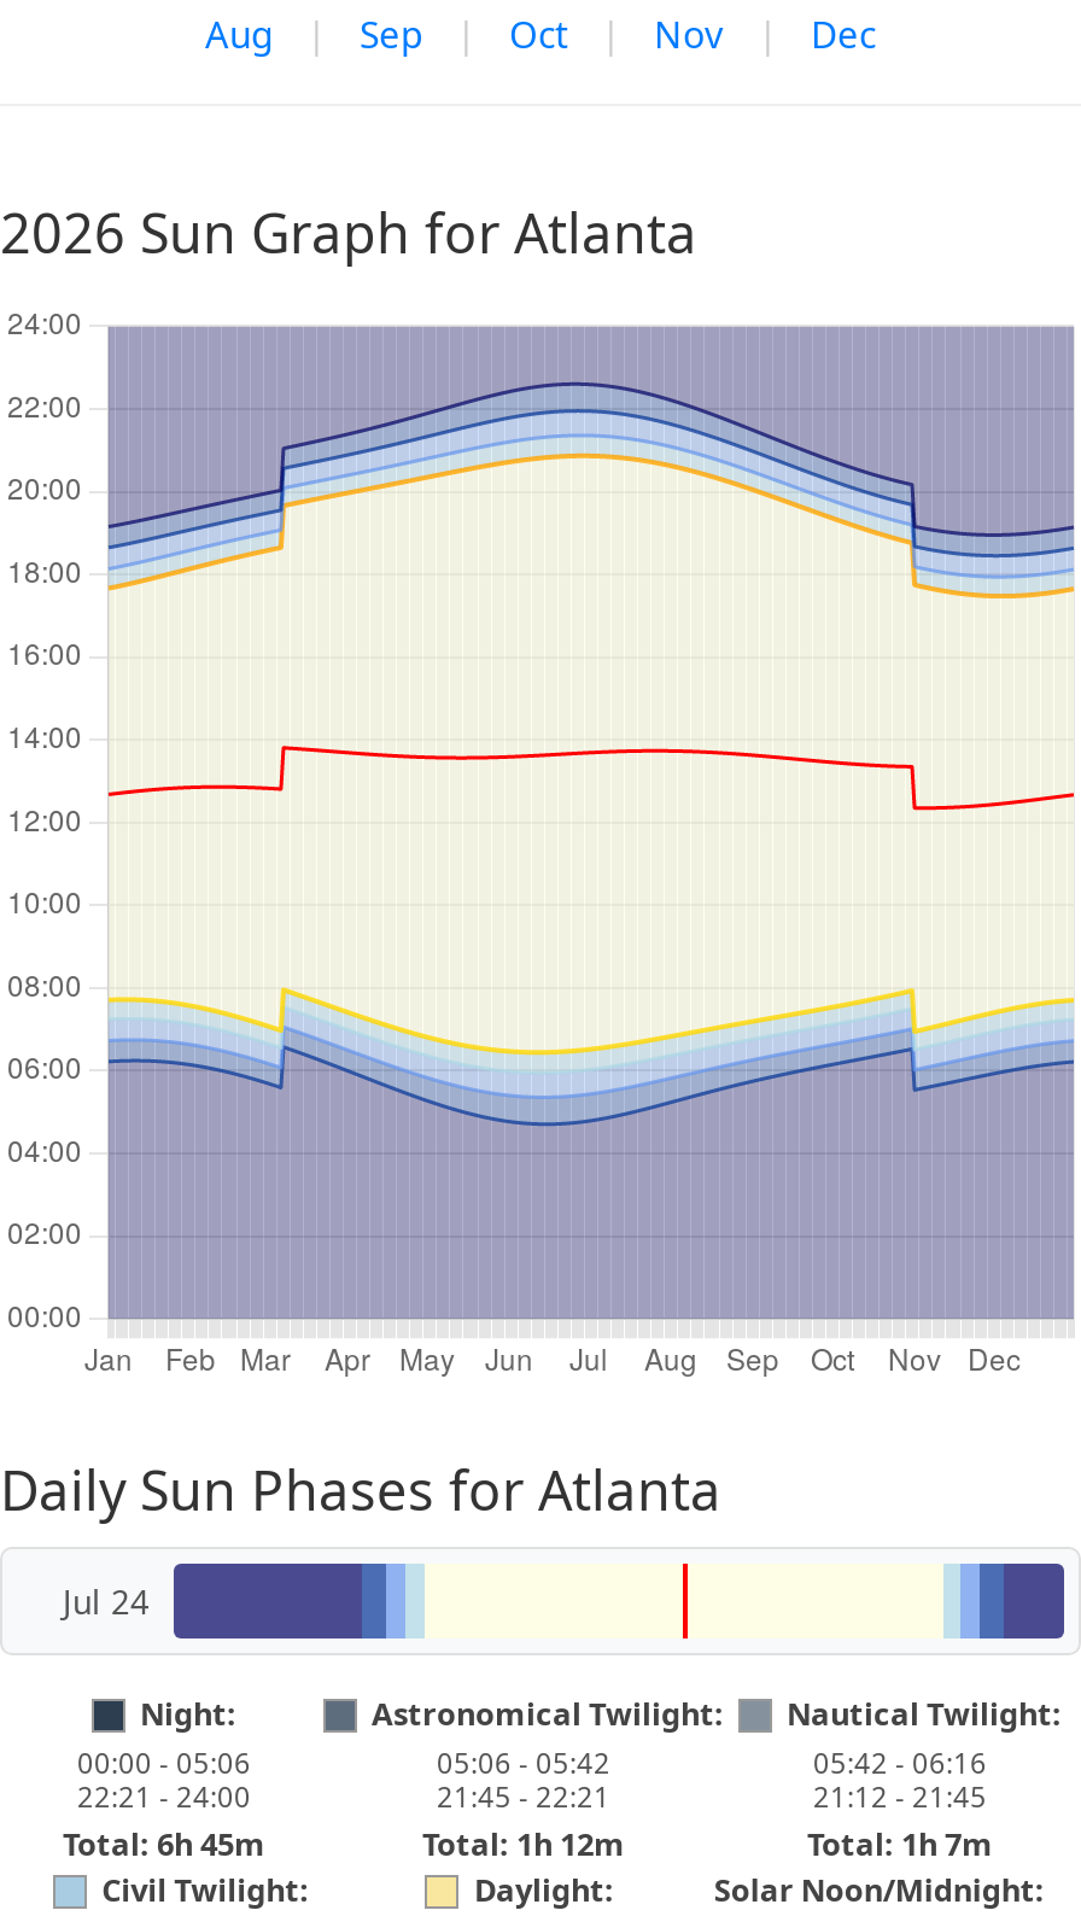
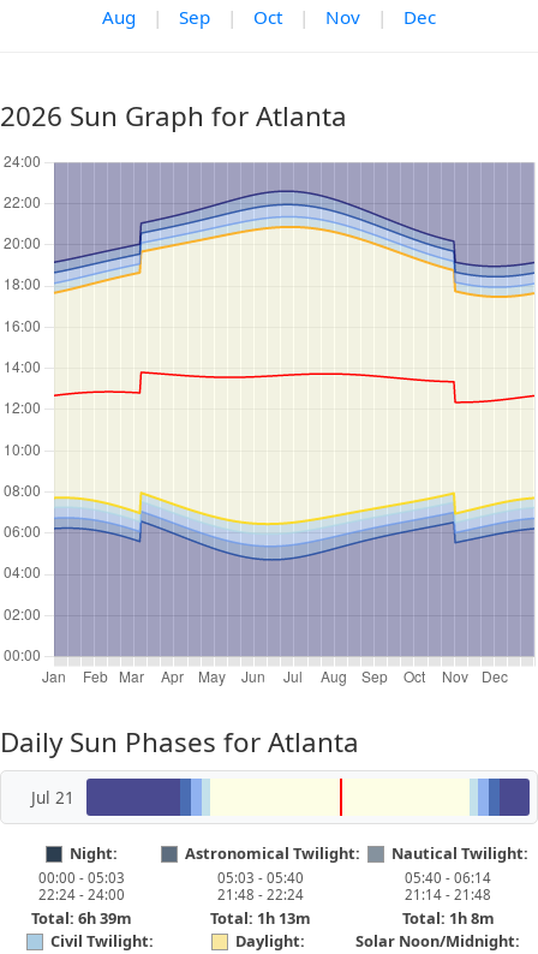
[63,1577,150,1623] Jul 24 -> [31,785,74,808] Jul 21
[77,1745,251,1781] 00:00 - 05:06 -> [38,869,125,887] 00:00 - 05:03
[437,1745,610,1781] 05:06 - 05:42 -> [217,869,304,887] 05:03 - 05:40
[813,1745,987,1781] 05:42 - 06:16 -> [405,869,491,887] 05:40 - 06:14
[77,1778,251,1815] 22:21 - 24:00 -> [38,886,125,904] 22:24 - 24:00
[437,1778,610,1815] 21:45 - 22:21 -> [217,886,304,904] 21:48 - 22:24
[813,1778,987,1815] 21:12 - 21:45 -> [405,886,491,904] 21:14 - 21:48
[63,1822,265,1865] Total: 6h 45m -> [31,907,132,929] Total: 6h 39m
[422,1822,625,1865] Total: 1h 12m -> [210,907,311,929] Total: 1h 13m
[807,1822,993,1865] Total: 1h 7m -> [402,907,494,929] Total: 1h 8m

